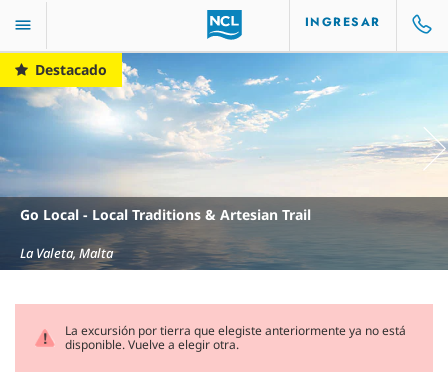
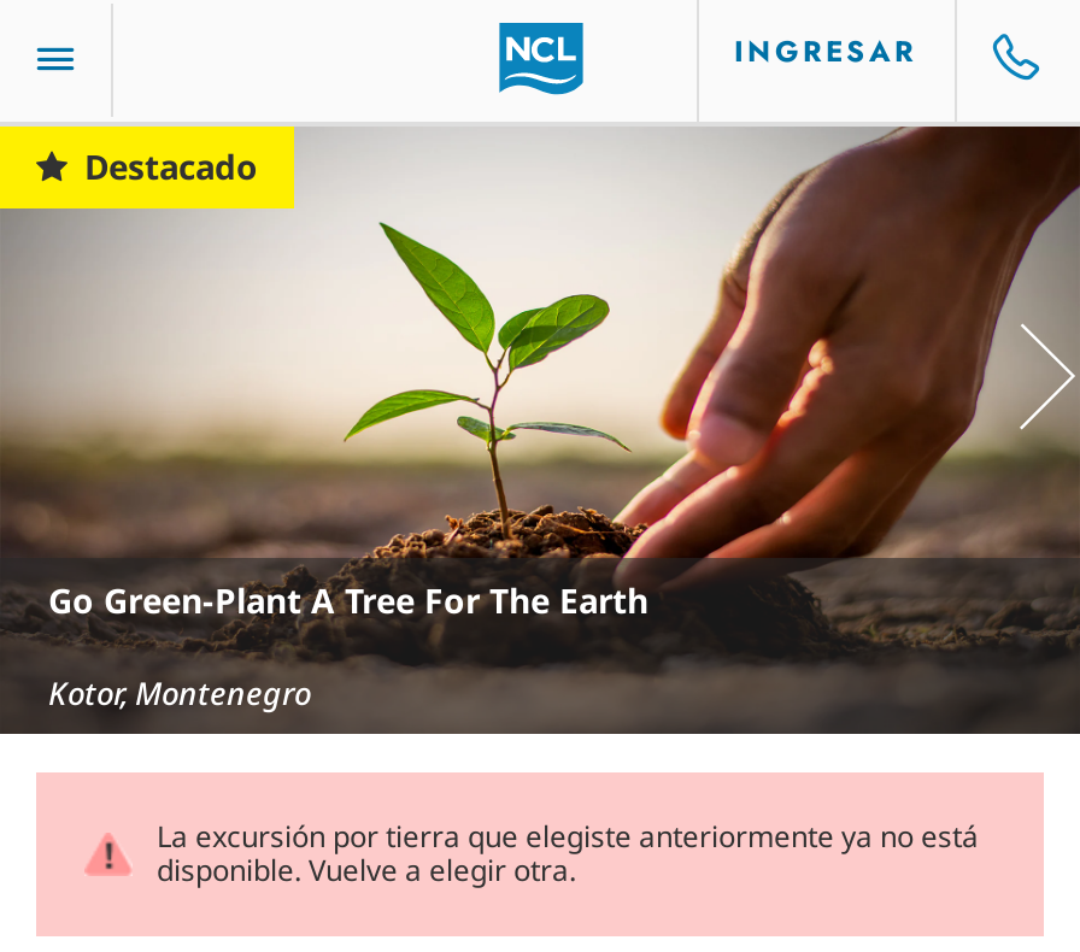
[3,52,445,288] [image] | Go Local - Local Traditions & Artesian Trail -> [7,124,1073,736] [image] | Go Green-Plant A Tree For The Earth
[20,244,113,262] La Valeta, Malta -> [48,671,311,715] Kotor, Montenegro

